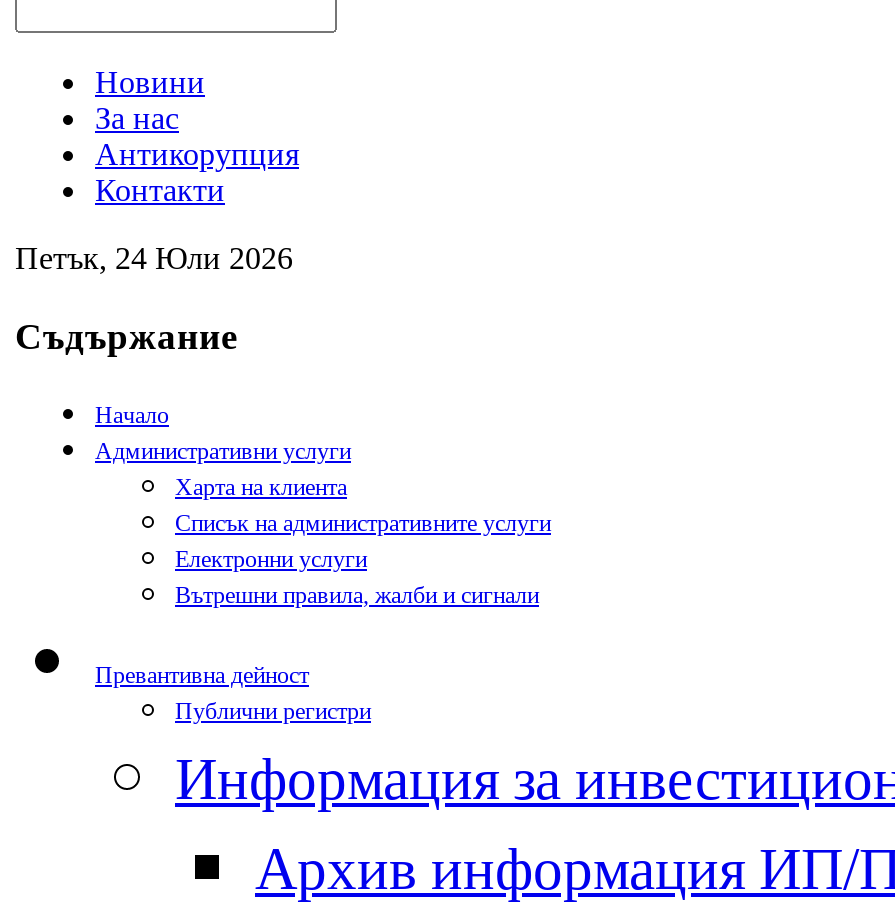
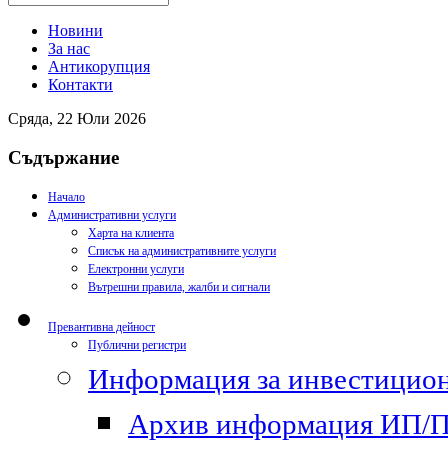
[15,241,293,275] Петък, 24 Юли 2026 -> [8,110,146,127] Сряда, 22 Юли 2026

